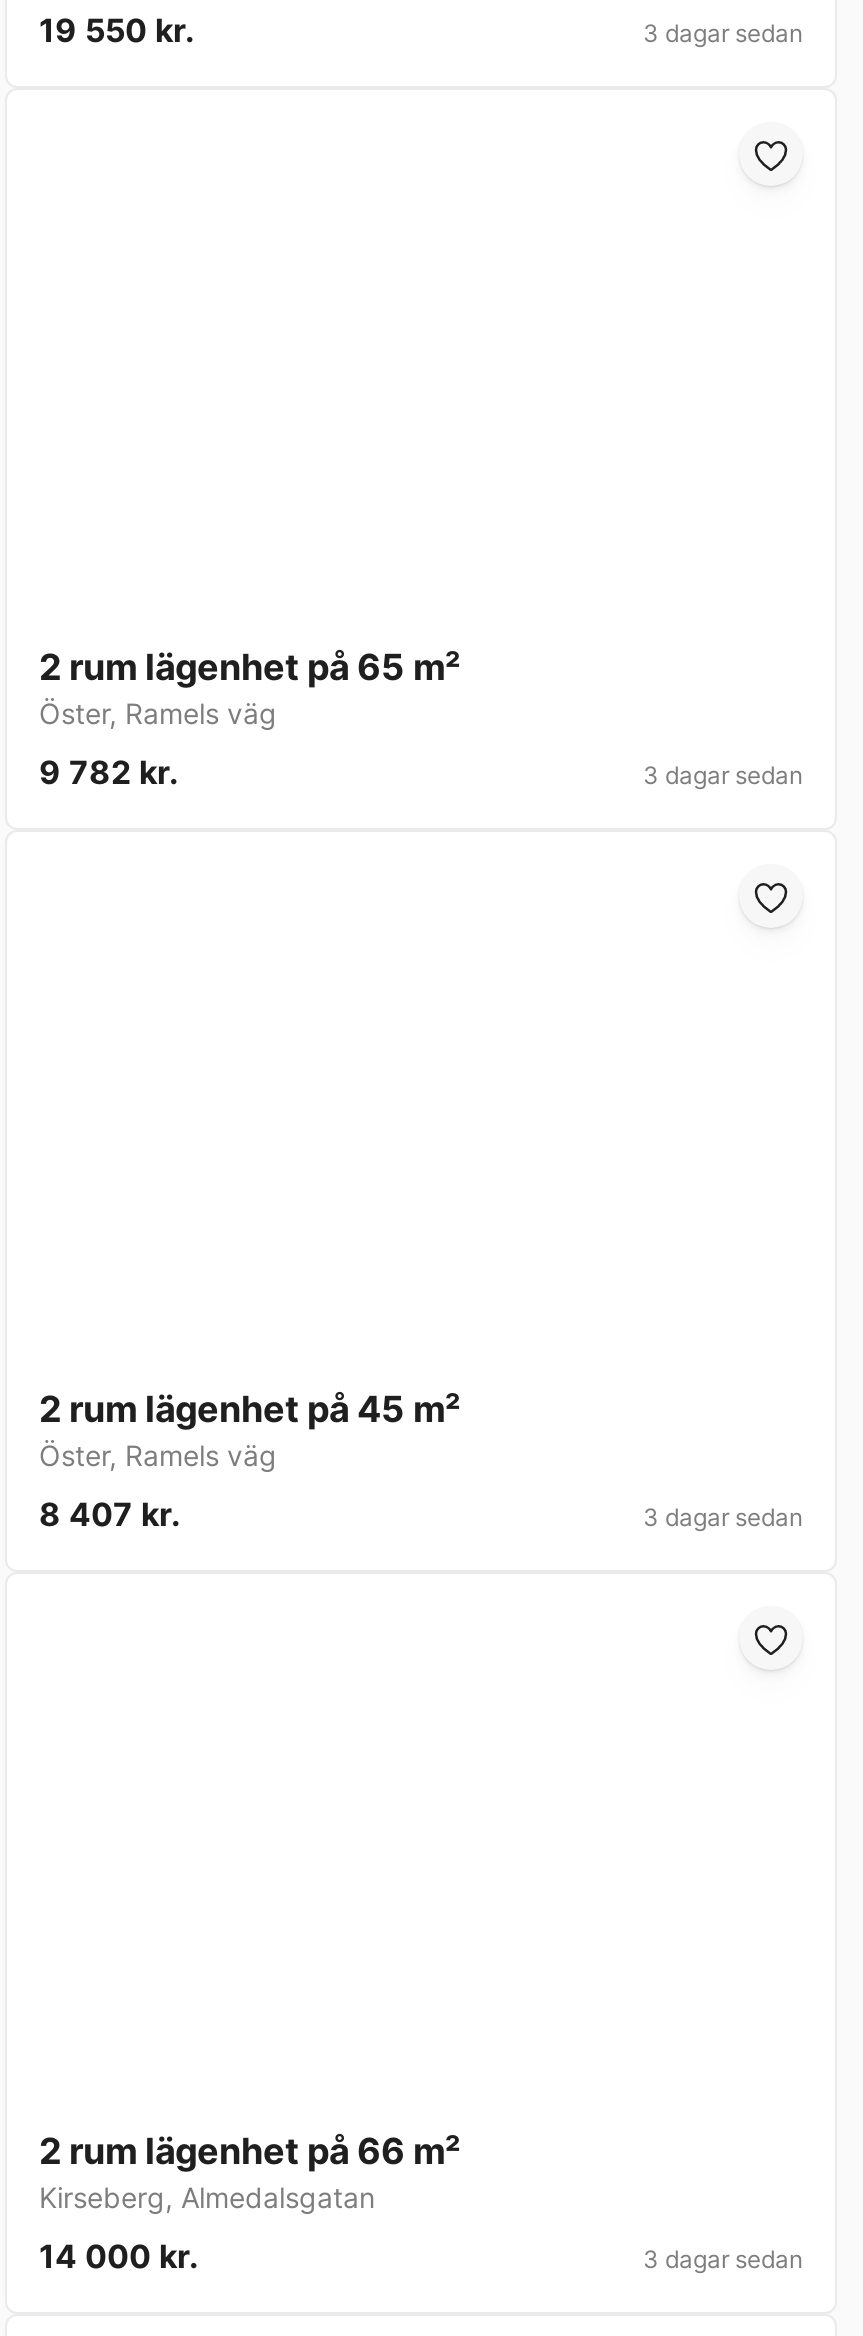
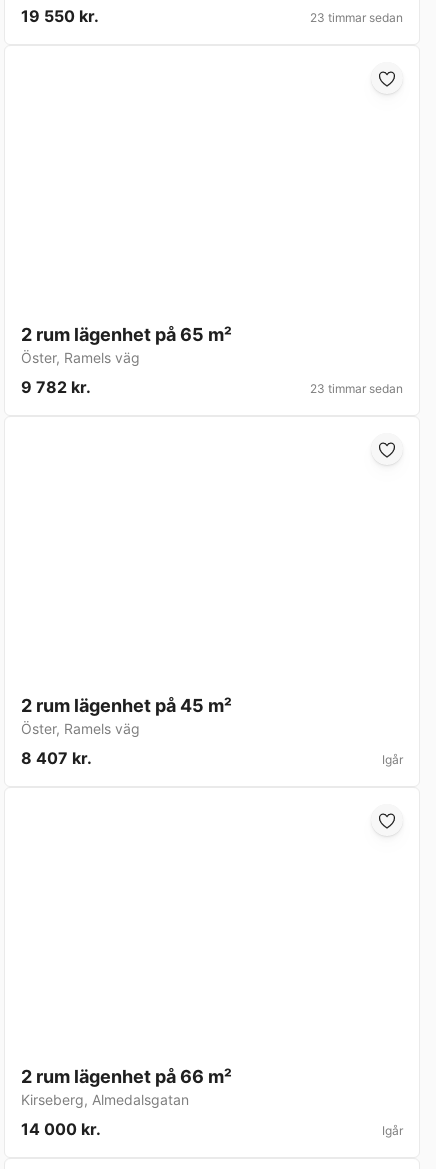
[643,19,803,49] 3 dagar sedan -> [310,10,403,25] 23 timmar sedan
[643,761,803,791] 3 dagar sedan -> [310,381,403,396] 23 timmar sedan
[643,1503,803,1533] 3 dagar sedan -> [382,752,403,767] Igår
[643,2245,803,2275] 3 dagar sedan -> [382,1123,403,1138] Igår

